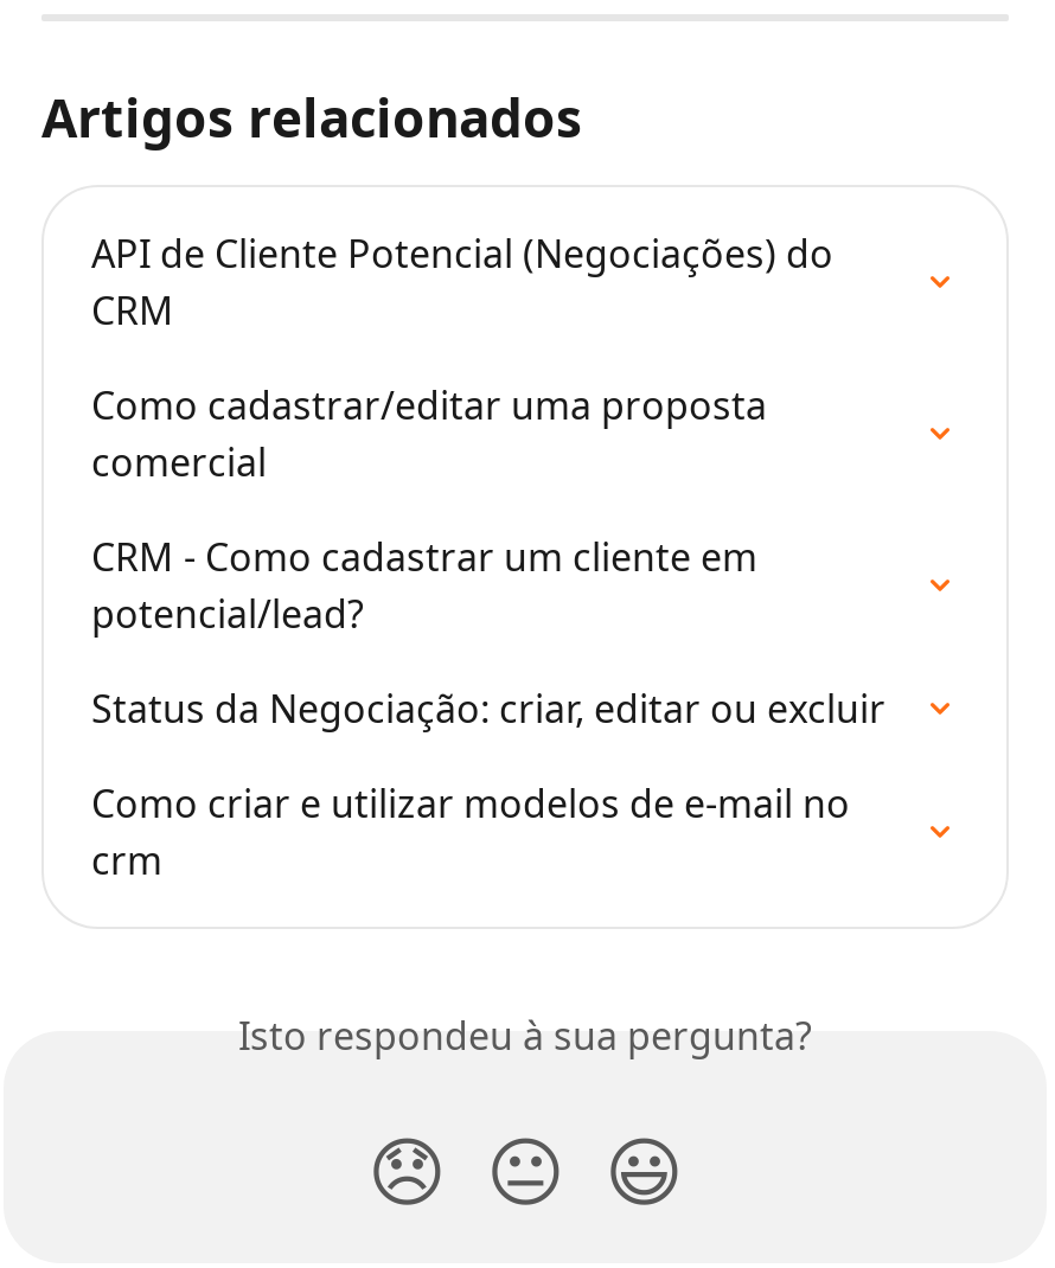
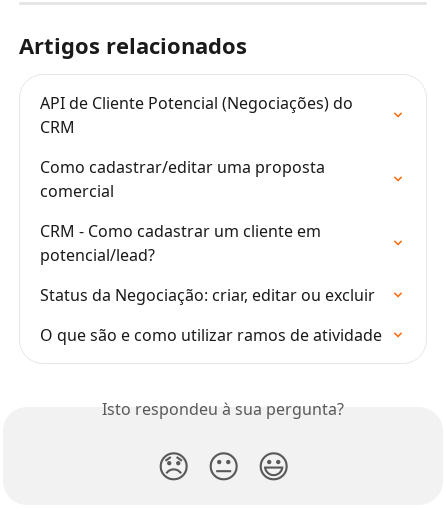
[91,778,859,887] Como criar e utilizar modelos de e-mail no | crm -> [40,324,382,346] O que são e como utilizar ramos de atividade

